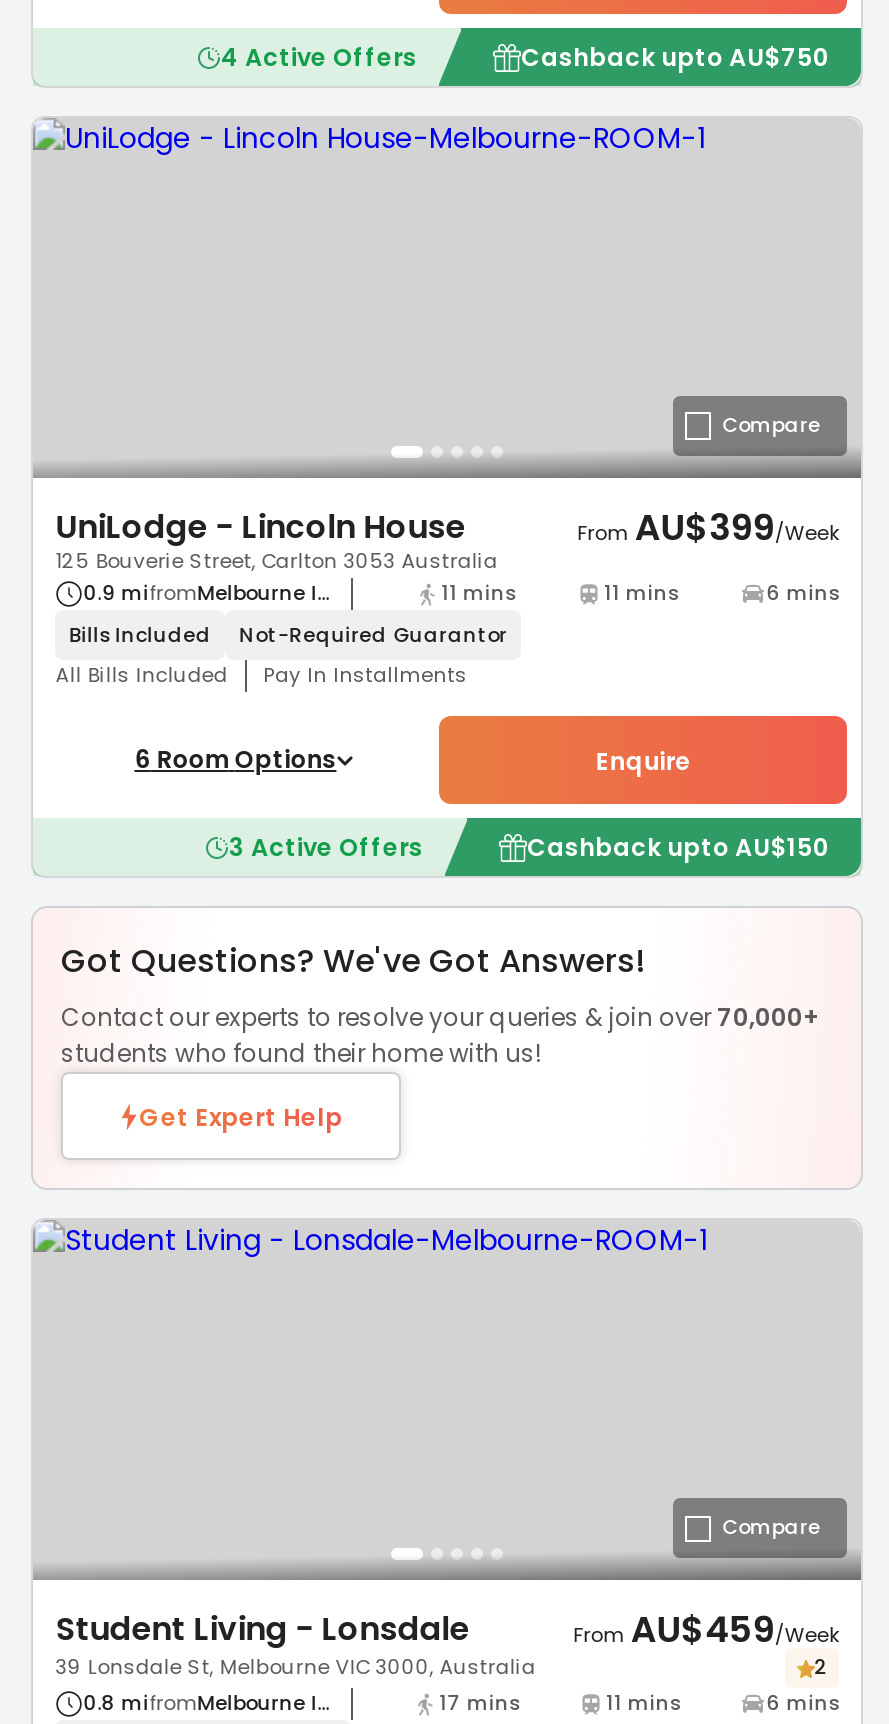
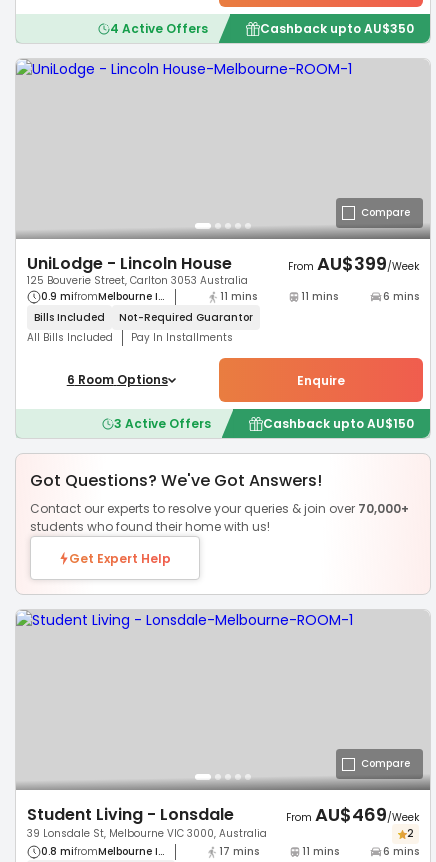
[521,39,829,73] Cashback upto AU$750 -> [260,20,414,37] Cashback upto AU$350
[573,1605,839,1655] From AU$459/Week -> [286,802,419,827] From AU$469/Week

